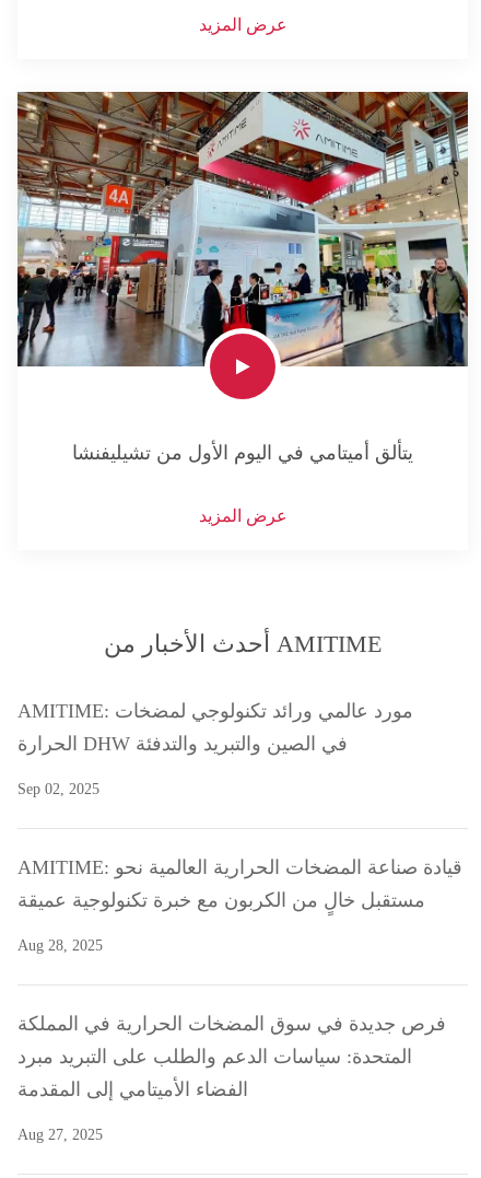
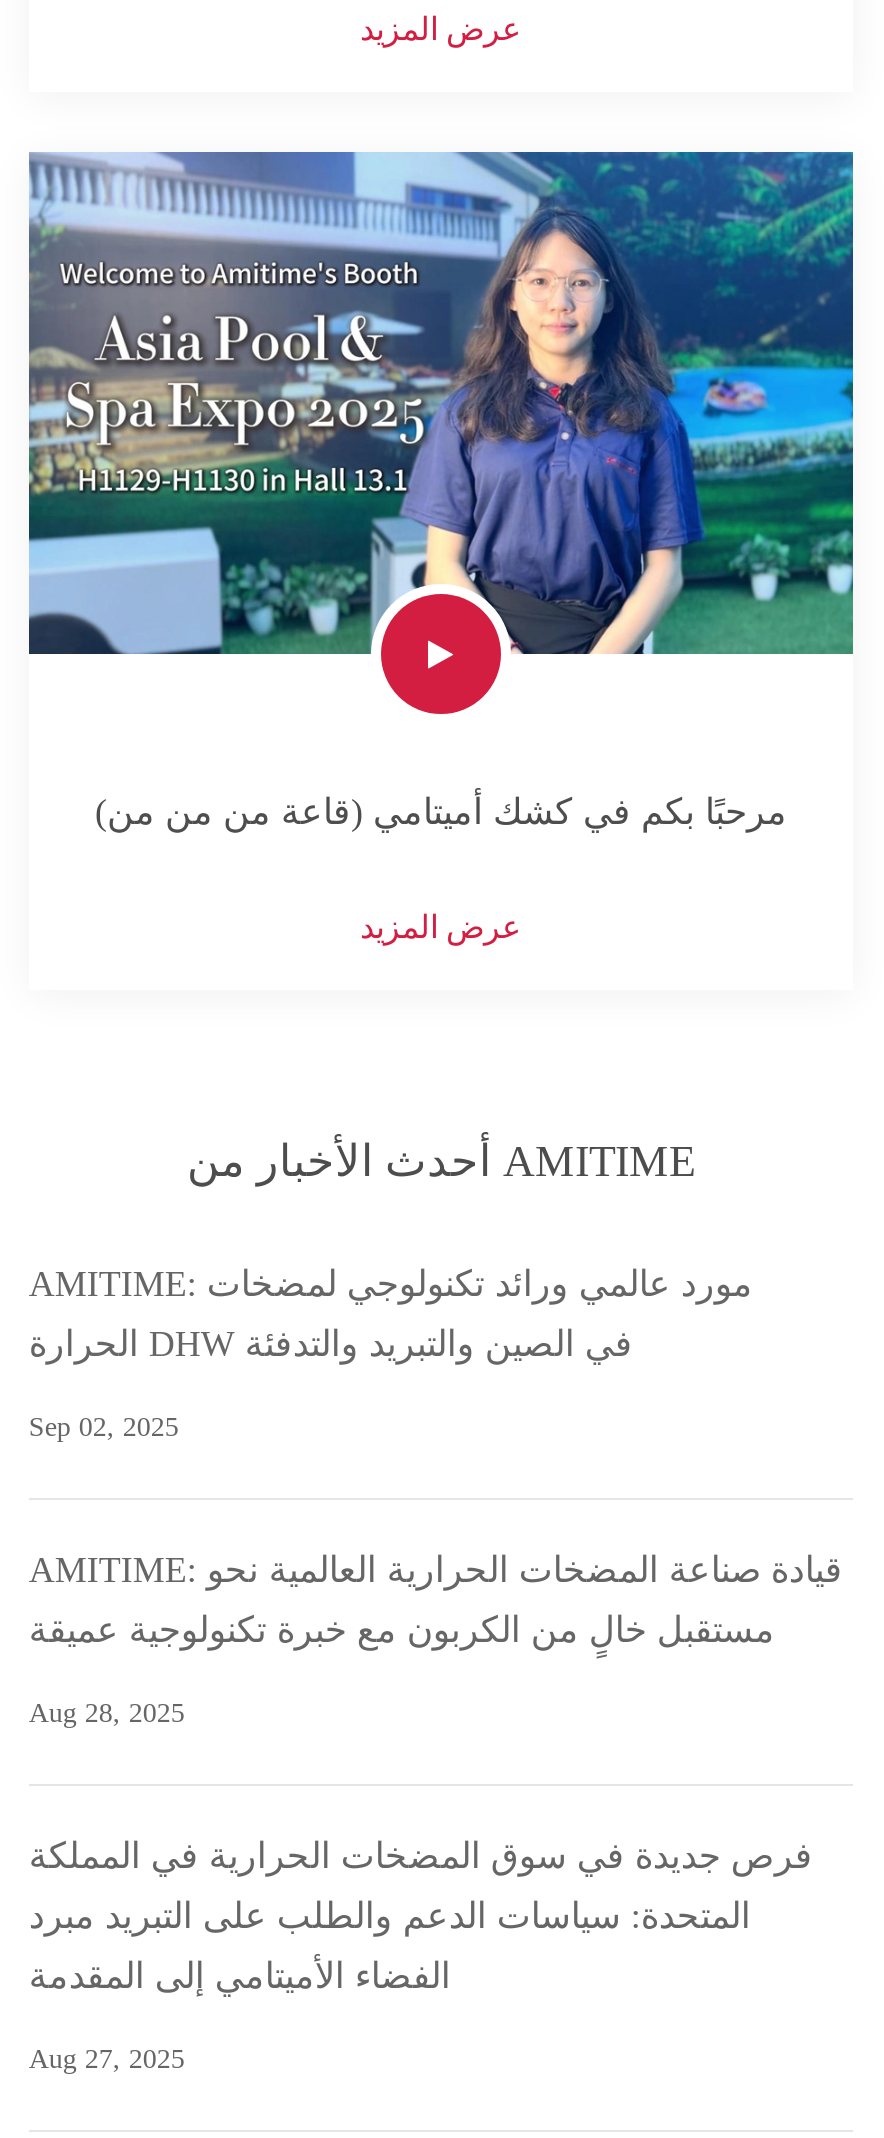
[16,91,469,368] [image] -> [27,150,855,664] [image]
[72,442,413,464] يتألق أميتامي في اليوم الأول من تشيليفنشا -> [95,793,787,833] مرحبًا بكم في كشك أميتامي (قاعة من من من)

